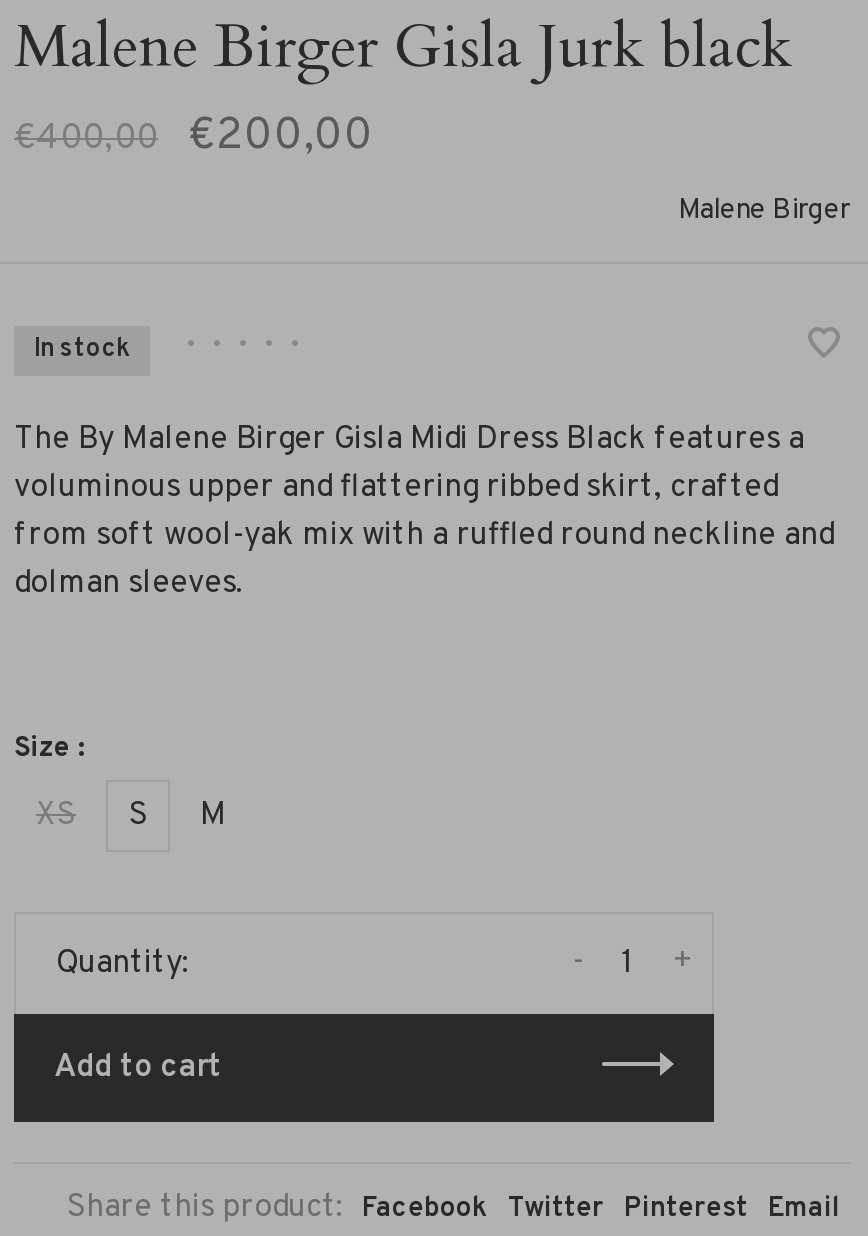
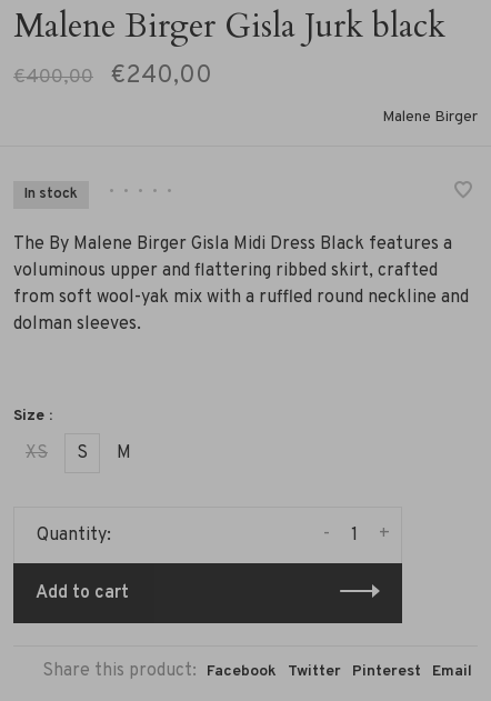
[14,109,374,163] €400,00 €200,00 -> [13,61,212,91] €400,00 €240,00

